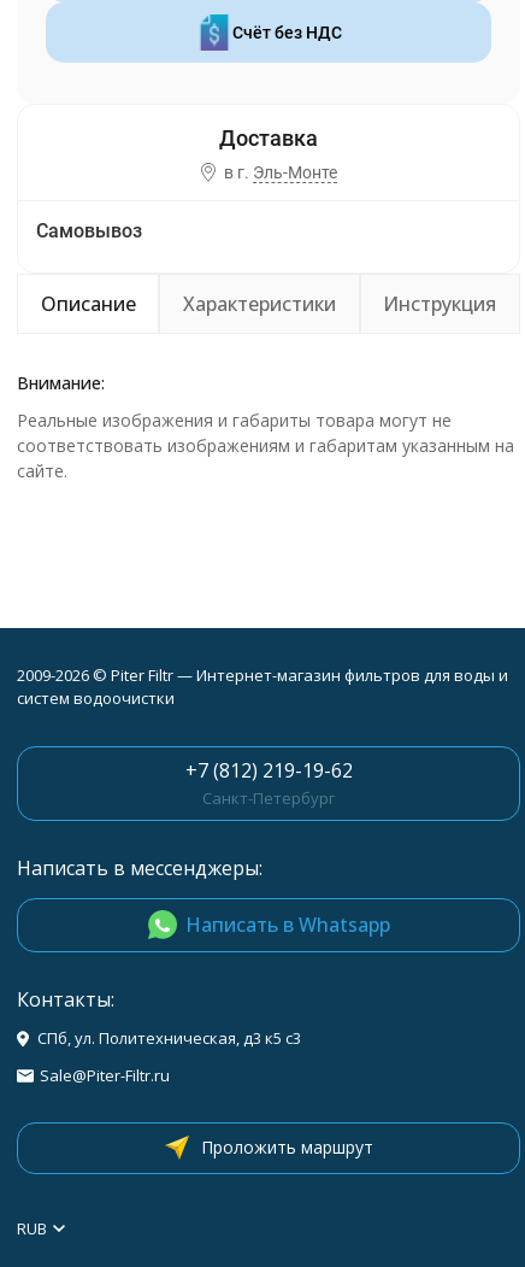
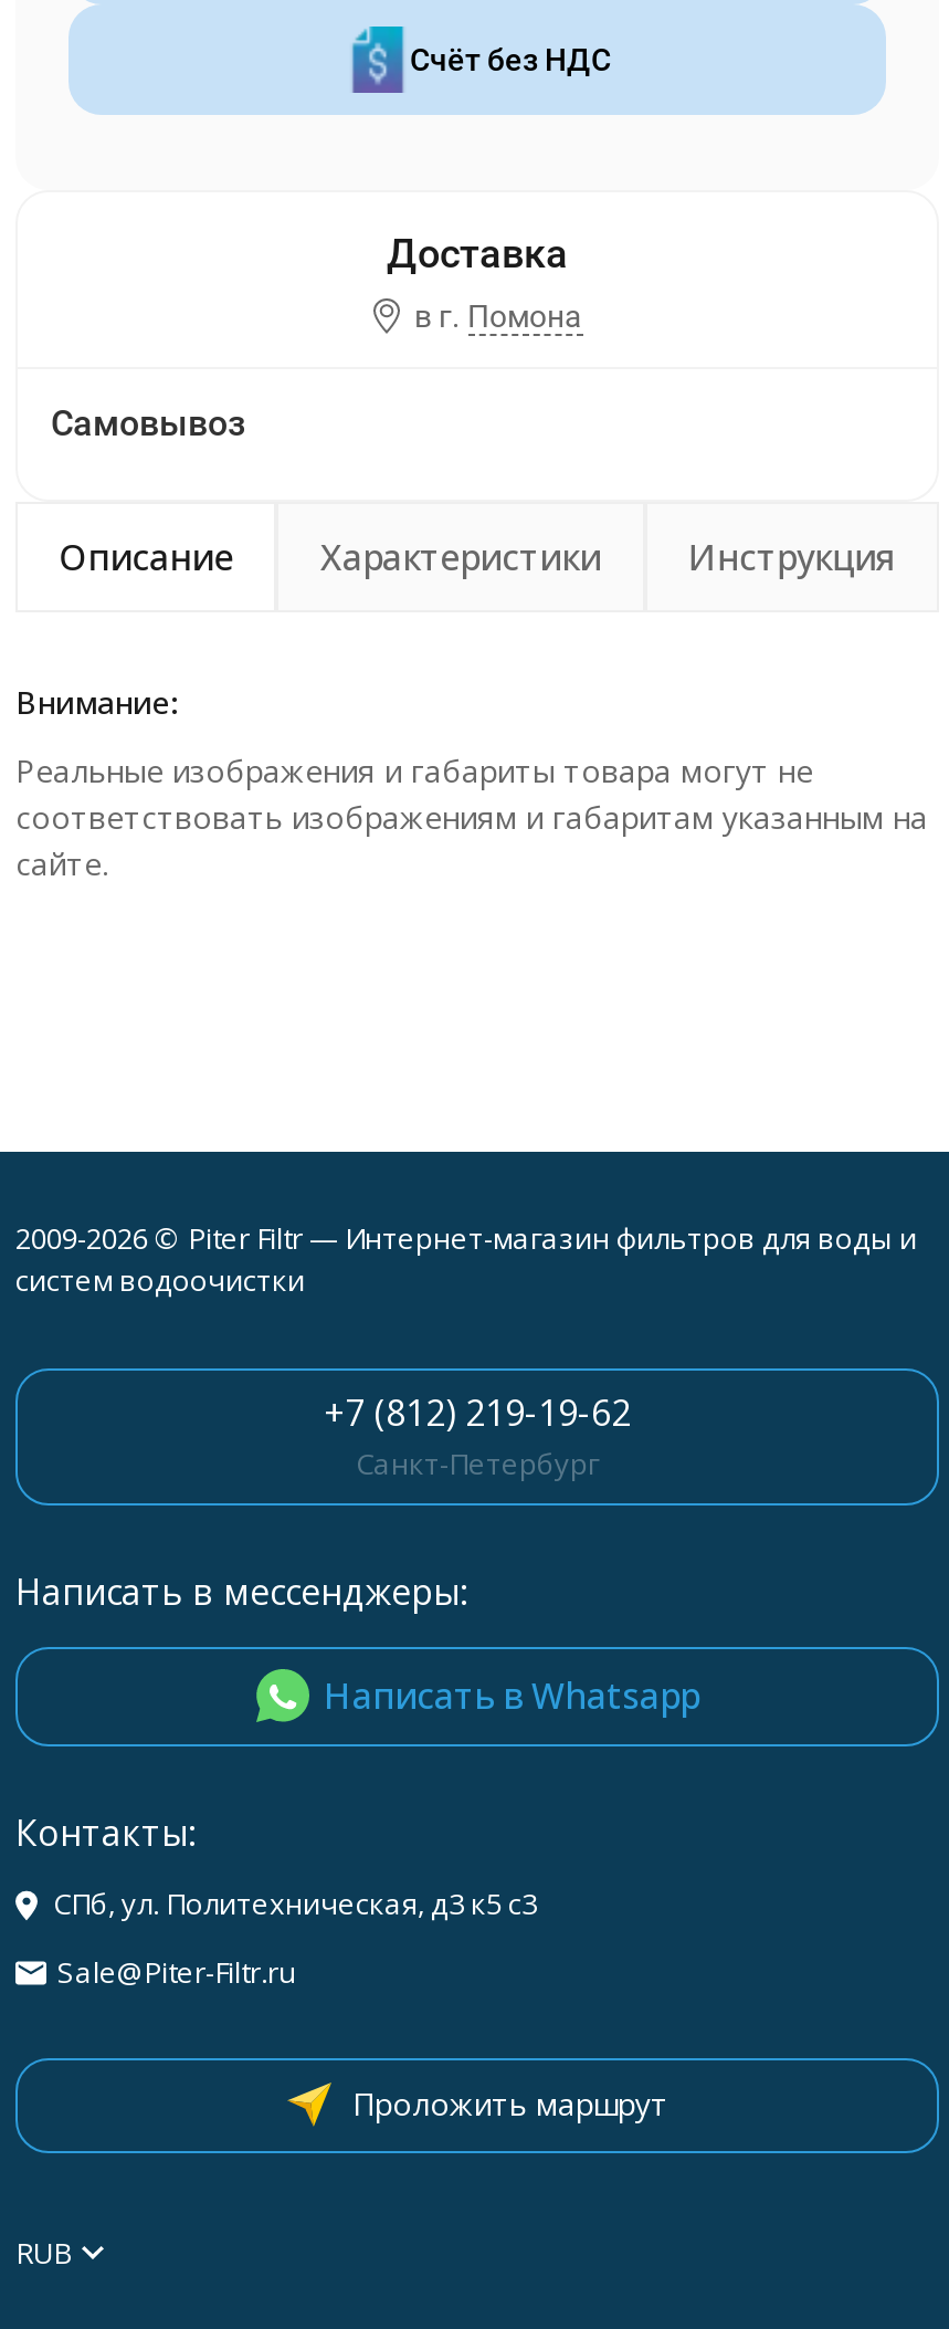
[223,163,337,182] в г. Эль-Монте -> [414,298,582,334] в г. Помона

